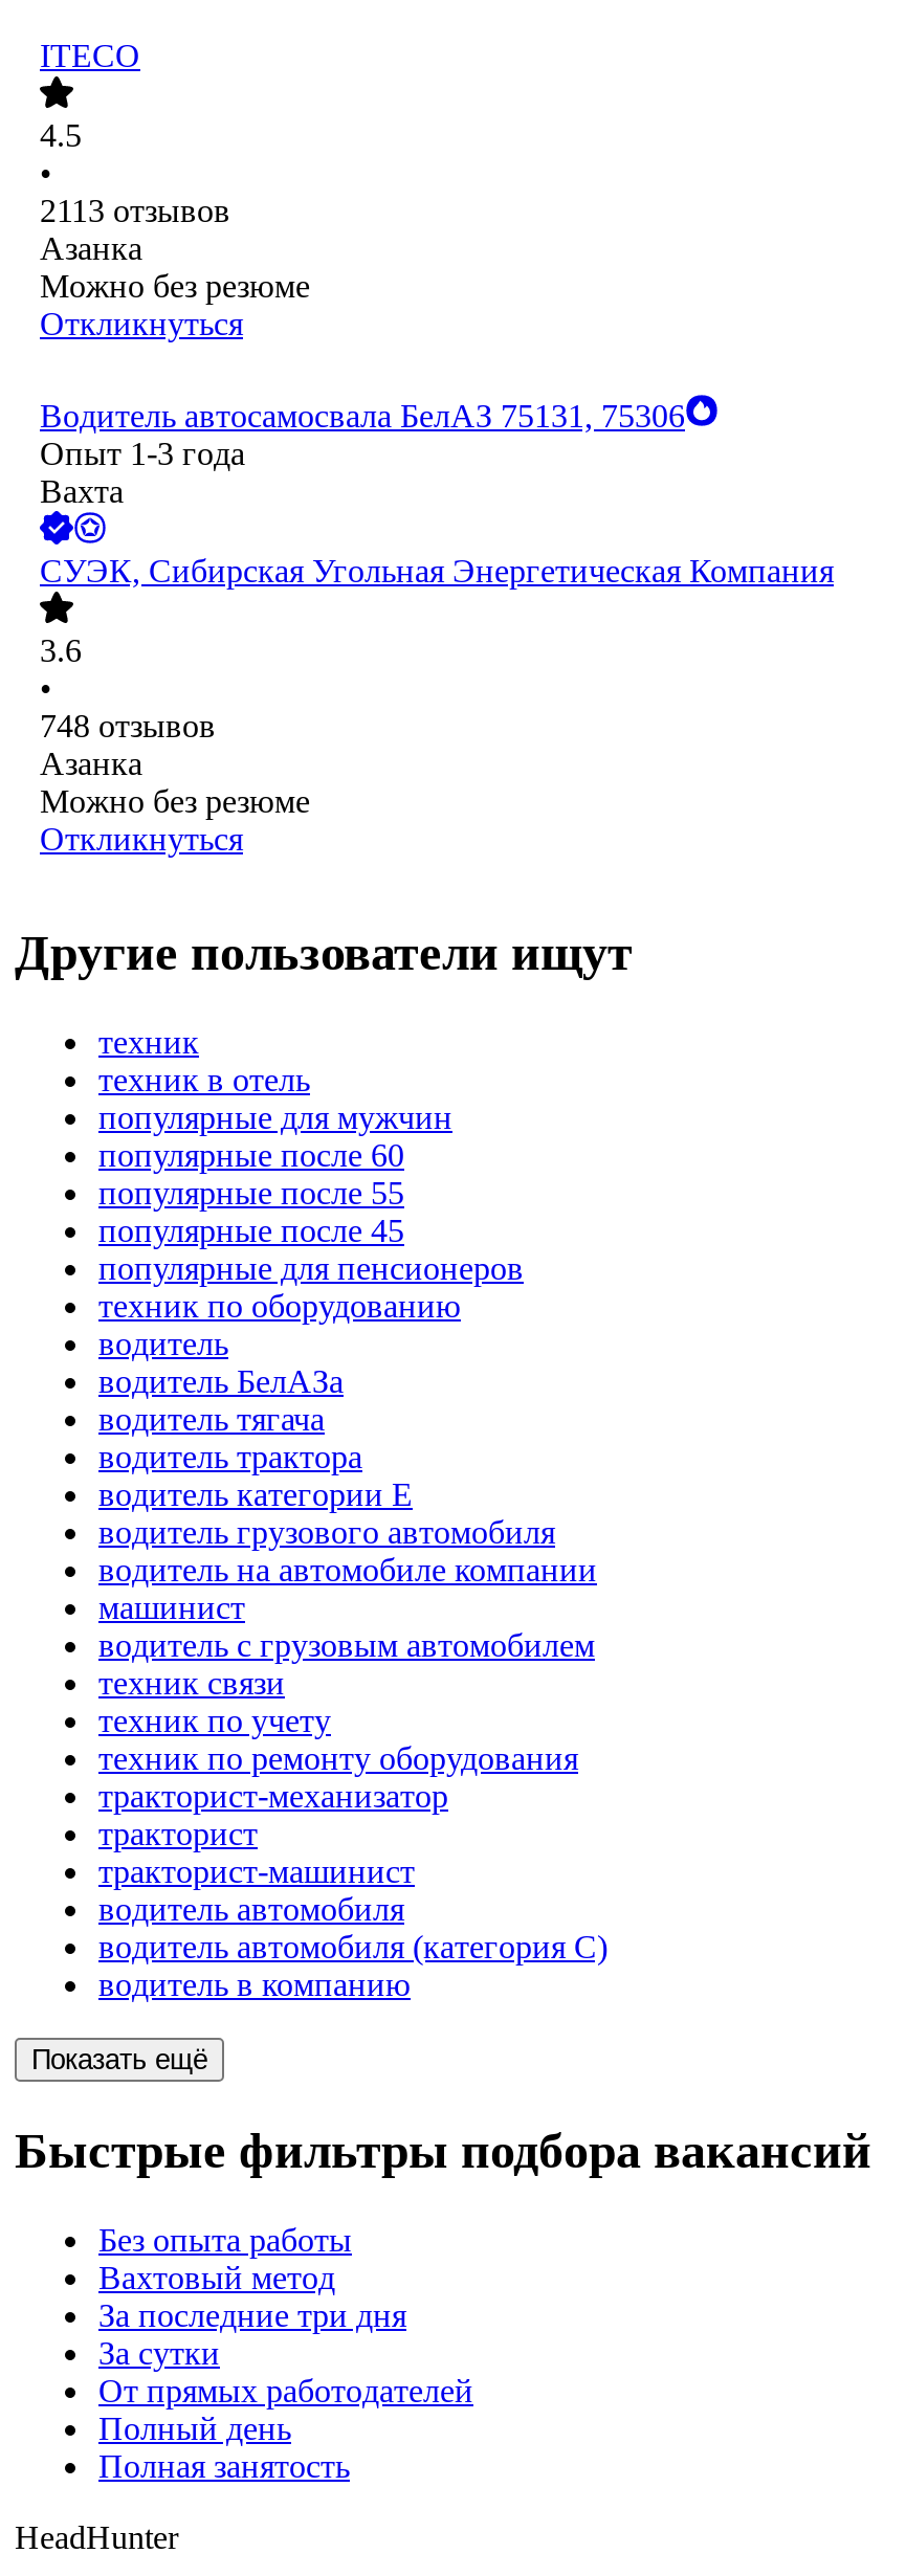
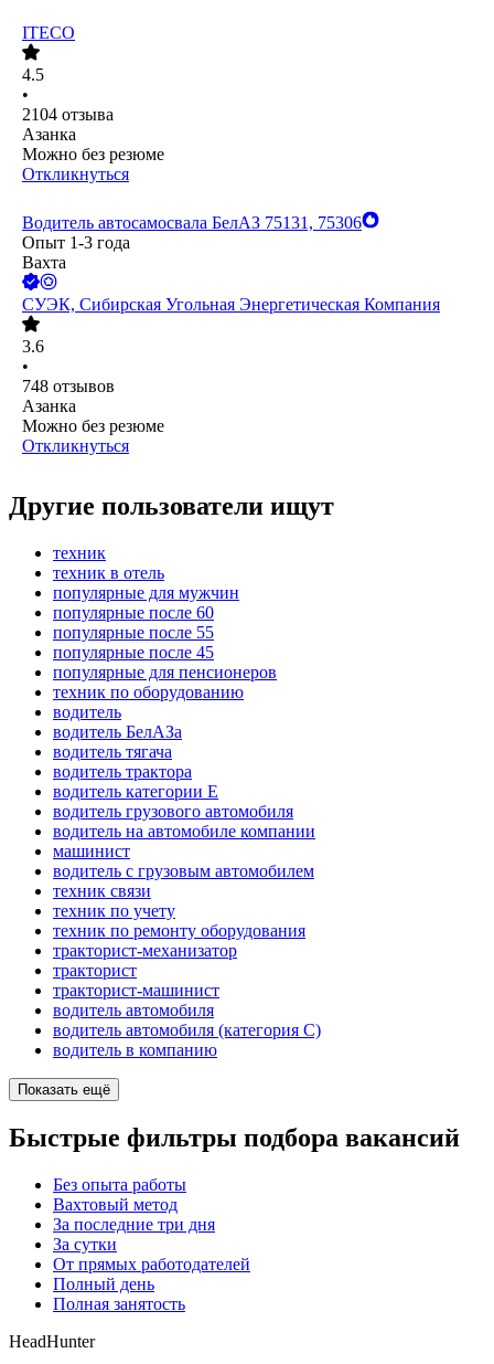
[40,194,230,229] 2113 отзывов -> [22,105,114,124] 2104 отзыва

